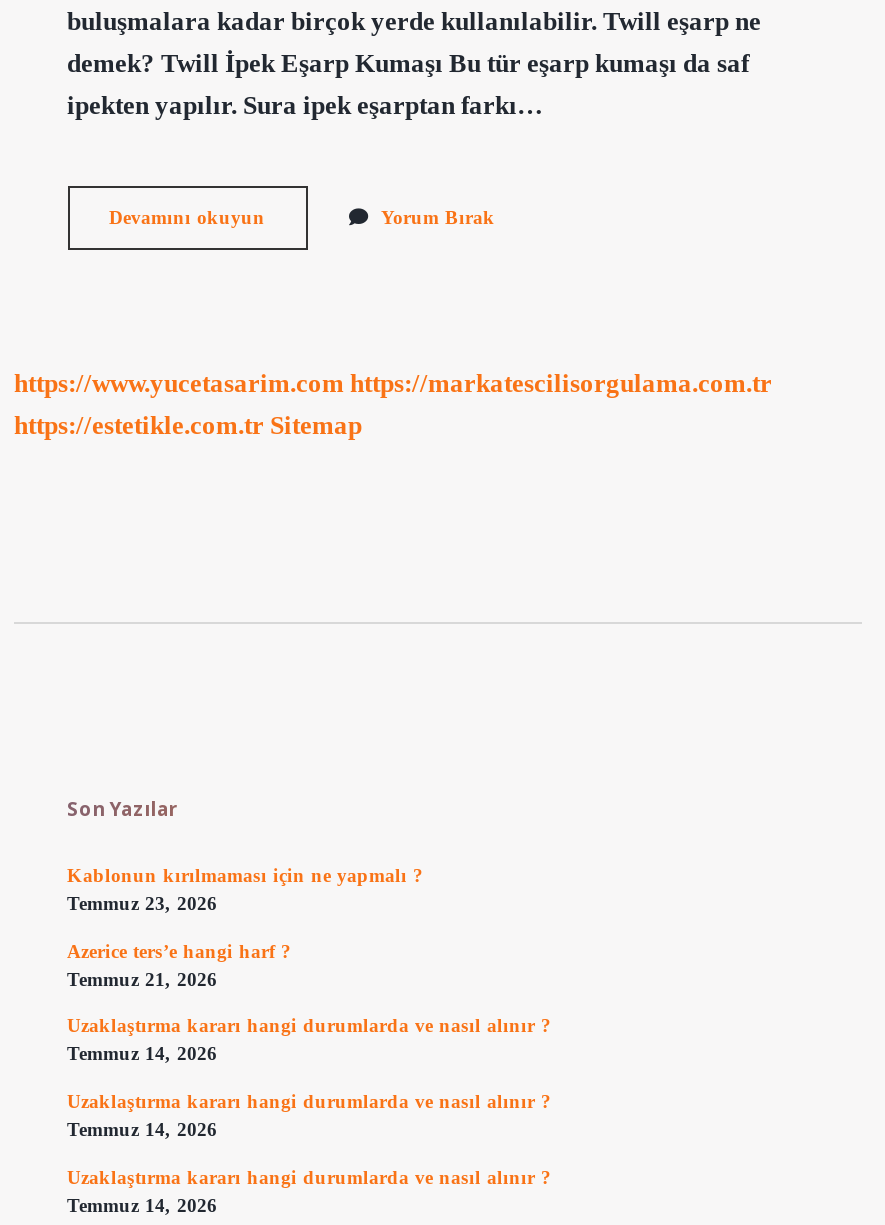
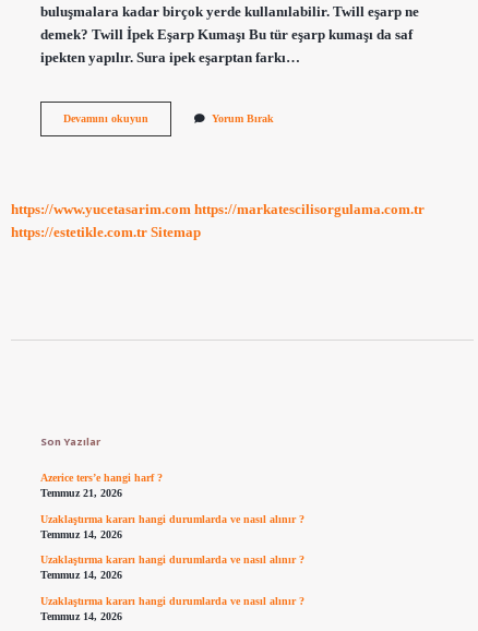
[67,865,423,915] Kablonun kırılmaması için ne yapmalı ? | Temmuz 23, 2026 -> none

